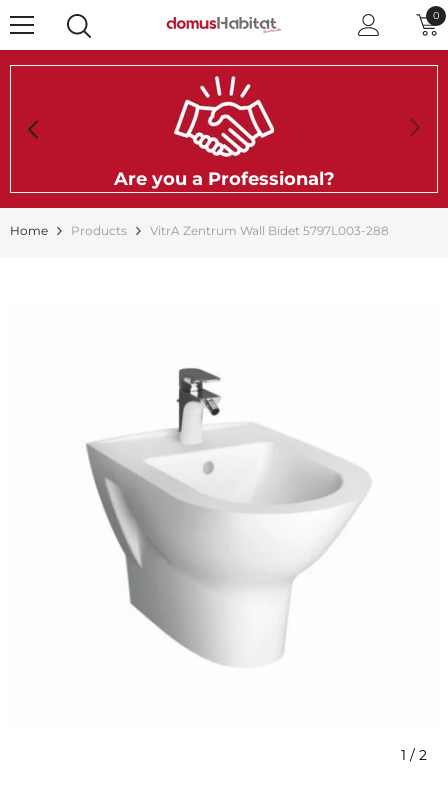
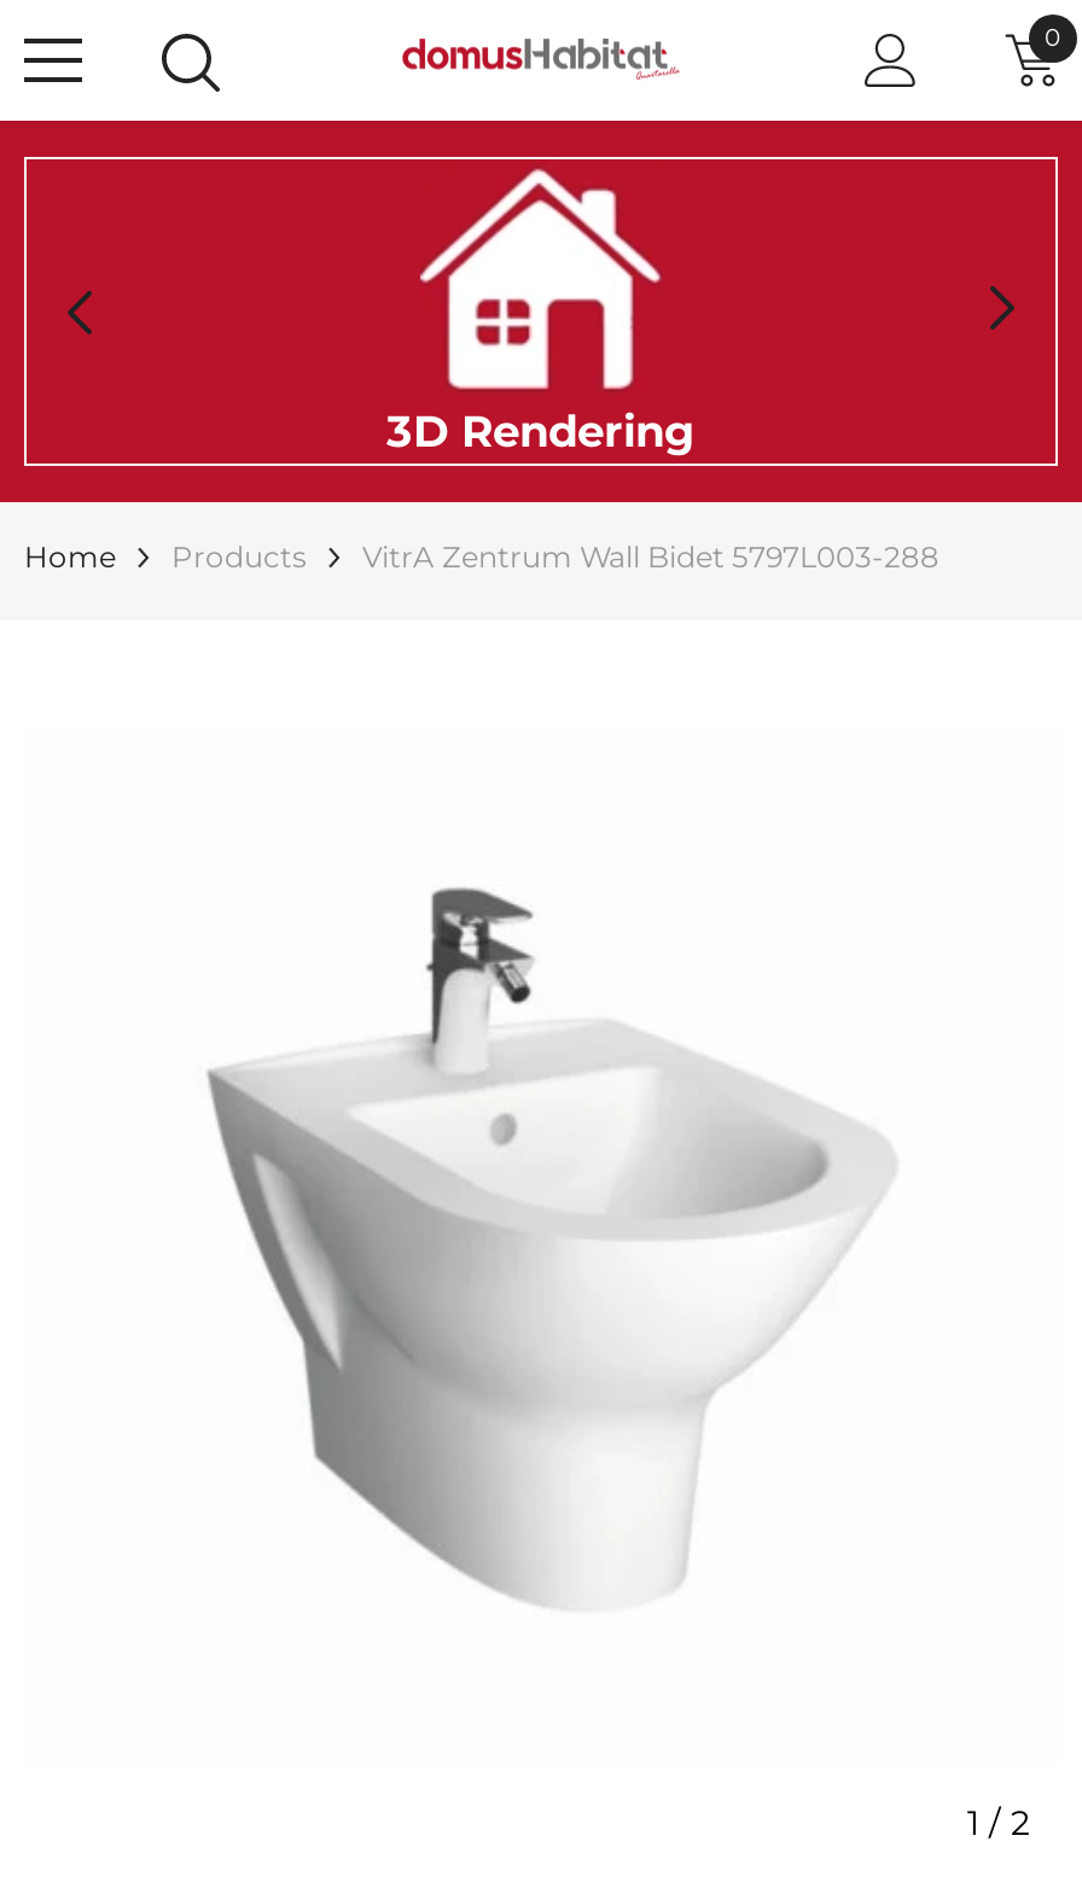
[113,70,334,190] [image] | Are you a Professional? -> [386,167,696,459] [image] | 3D Rendering

